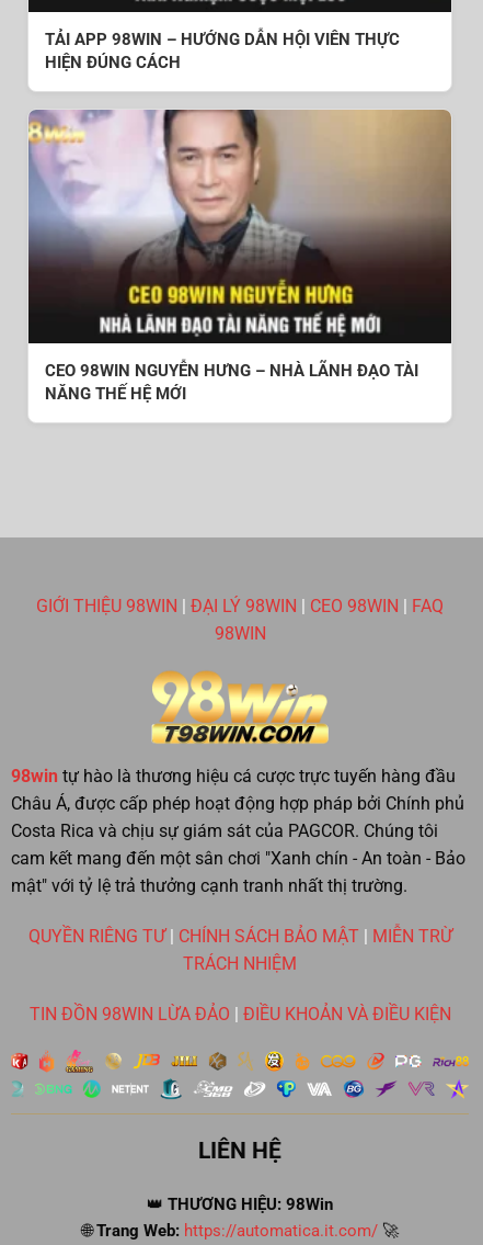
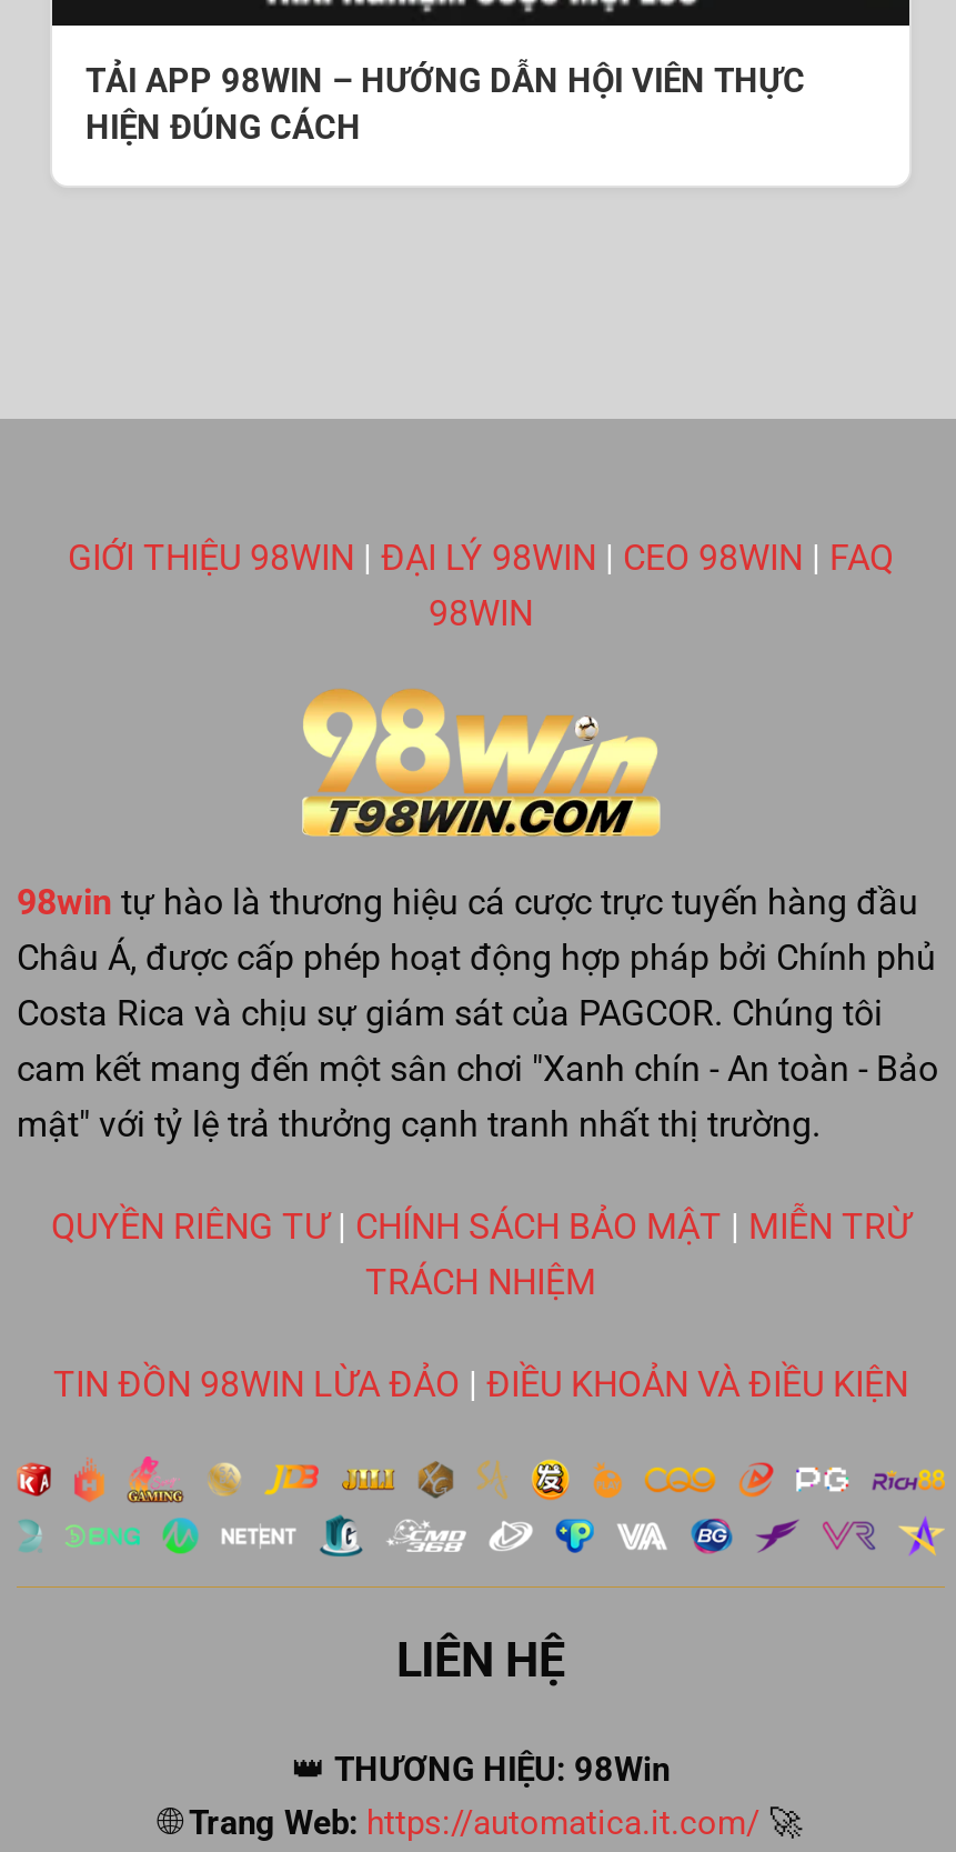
[28,109,451,403] [image] | CEO 98WIN NGUYỄN HƯNG – NHÀ LÃNH ĐẠO TÀI | NĂNG THẾ HỆ MỚI -> none

